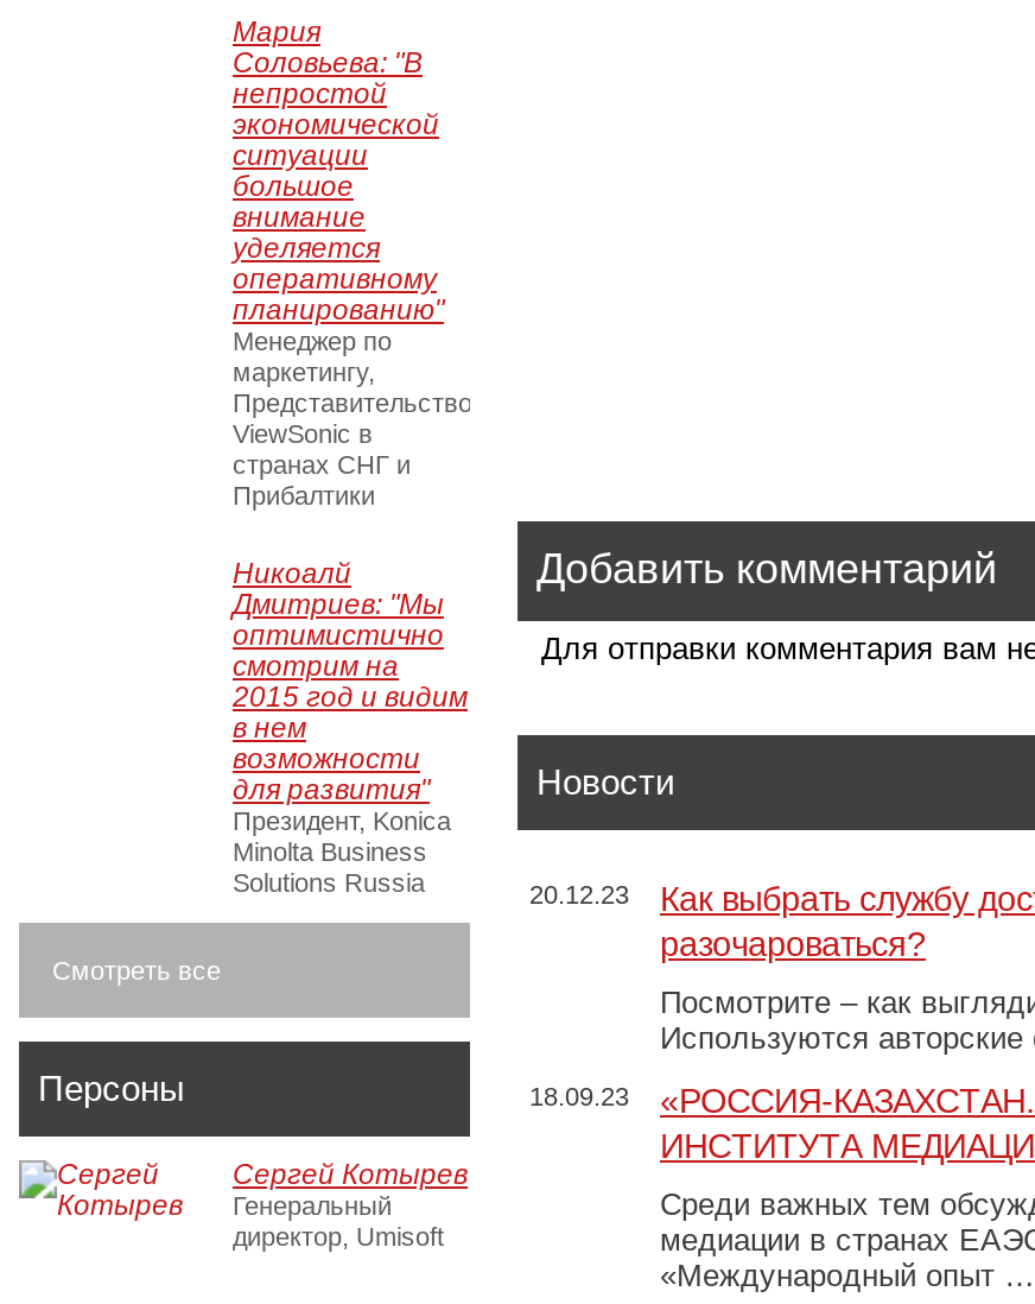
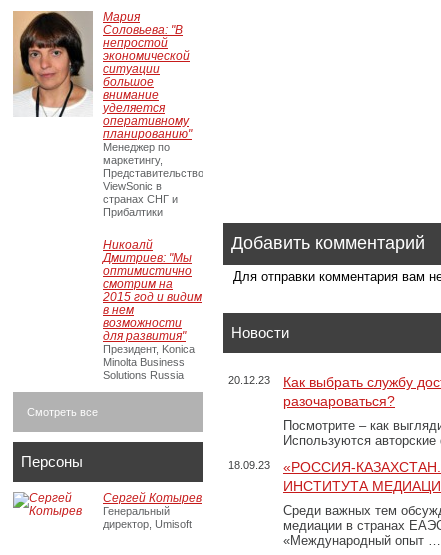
none -> [12,10,94,118] [image]

